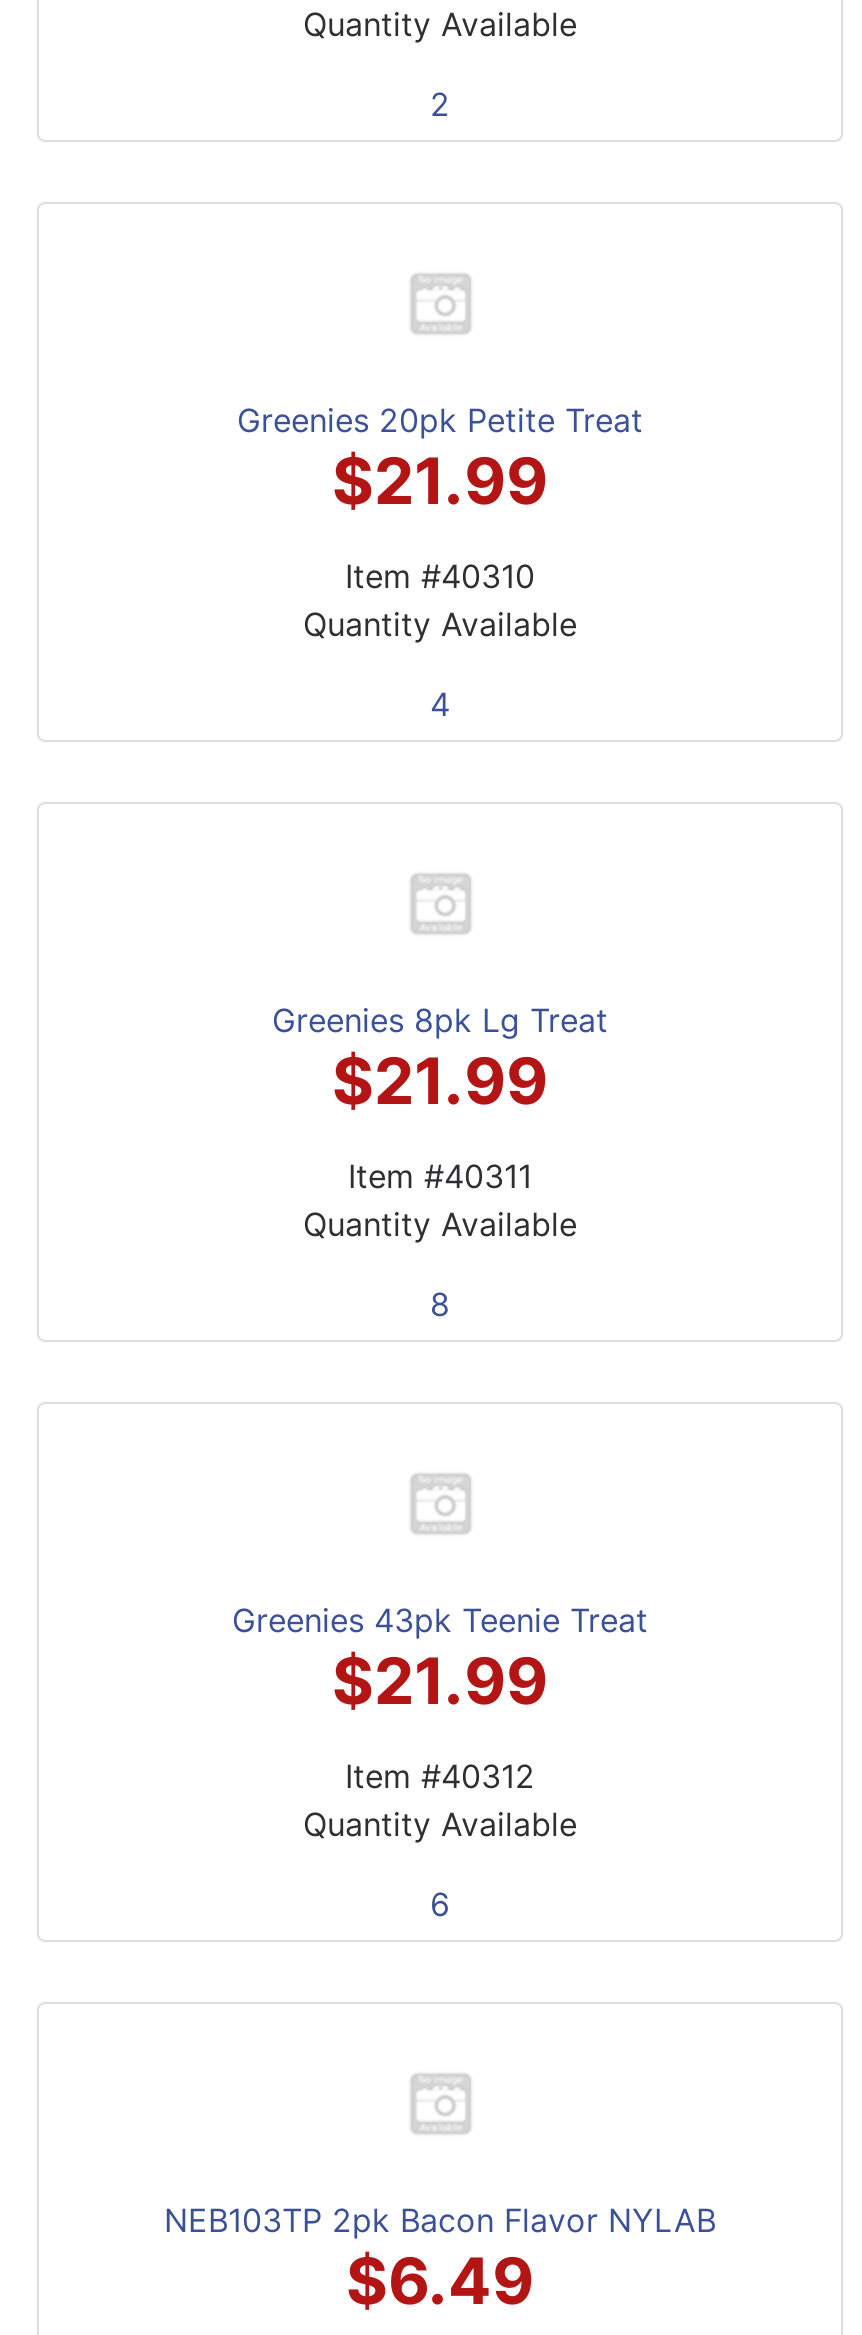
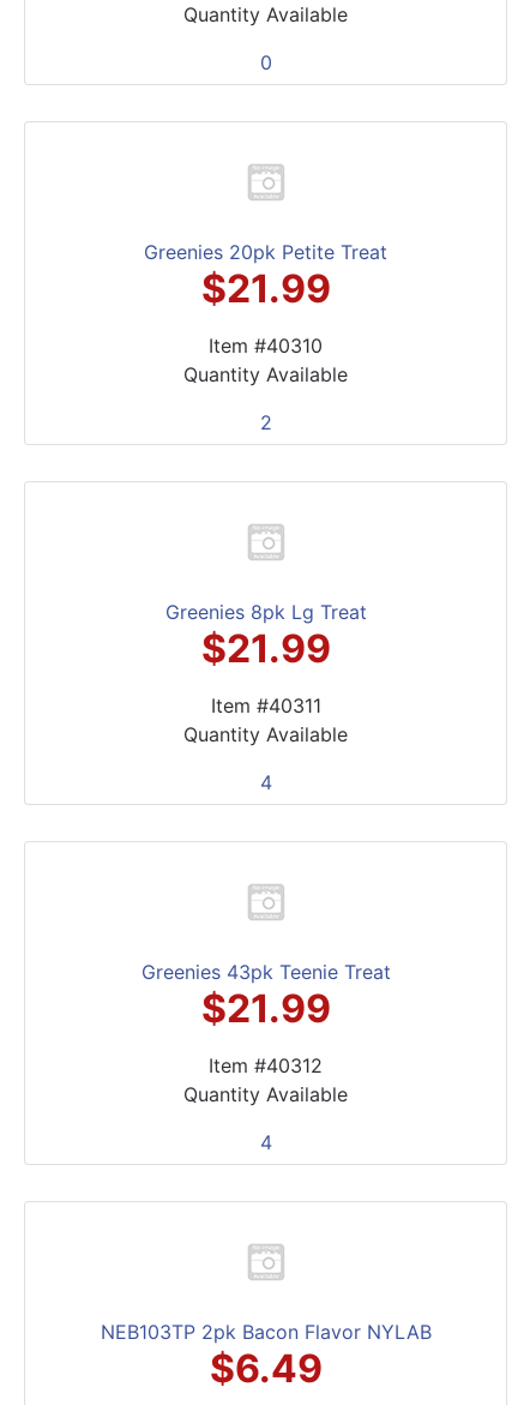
[430,84,450,124] 2 -> [260,50,272,74] 0
[430,684,450,724] 4 -> [260,410,272,434] 2
[430,1284,450,1324] 8 -> [260,770,272,794] 4
[430,1884,450,1924] 6 -> [260,1130,272,1154] 4

